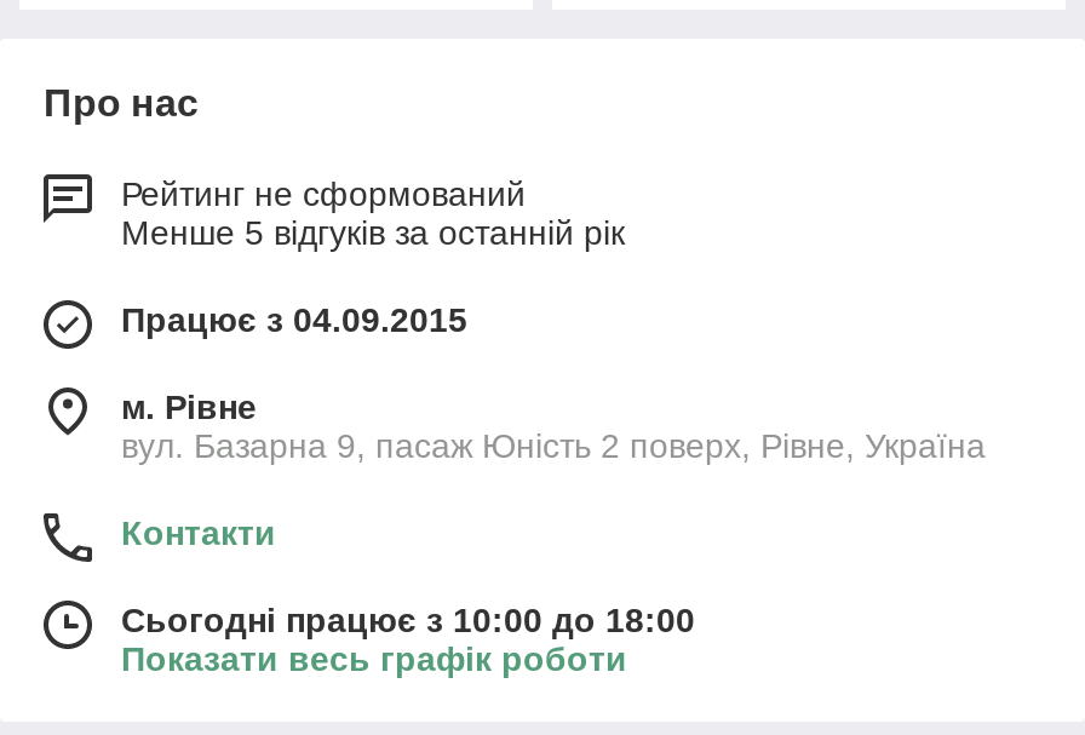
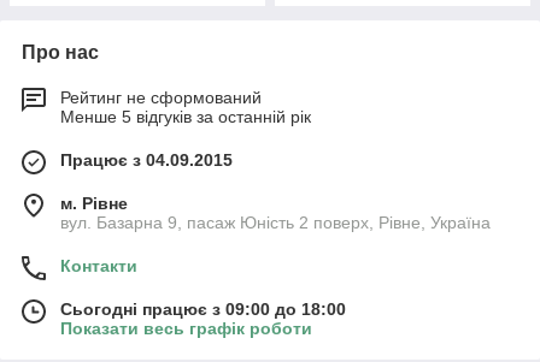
[121,602,695,640] Сьогодні працює з 10:00 до 18:00 -> [60,300,346,319] Сьогодні працює з 09:00 до 18:00

